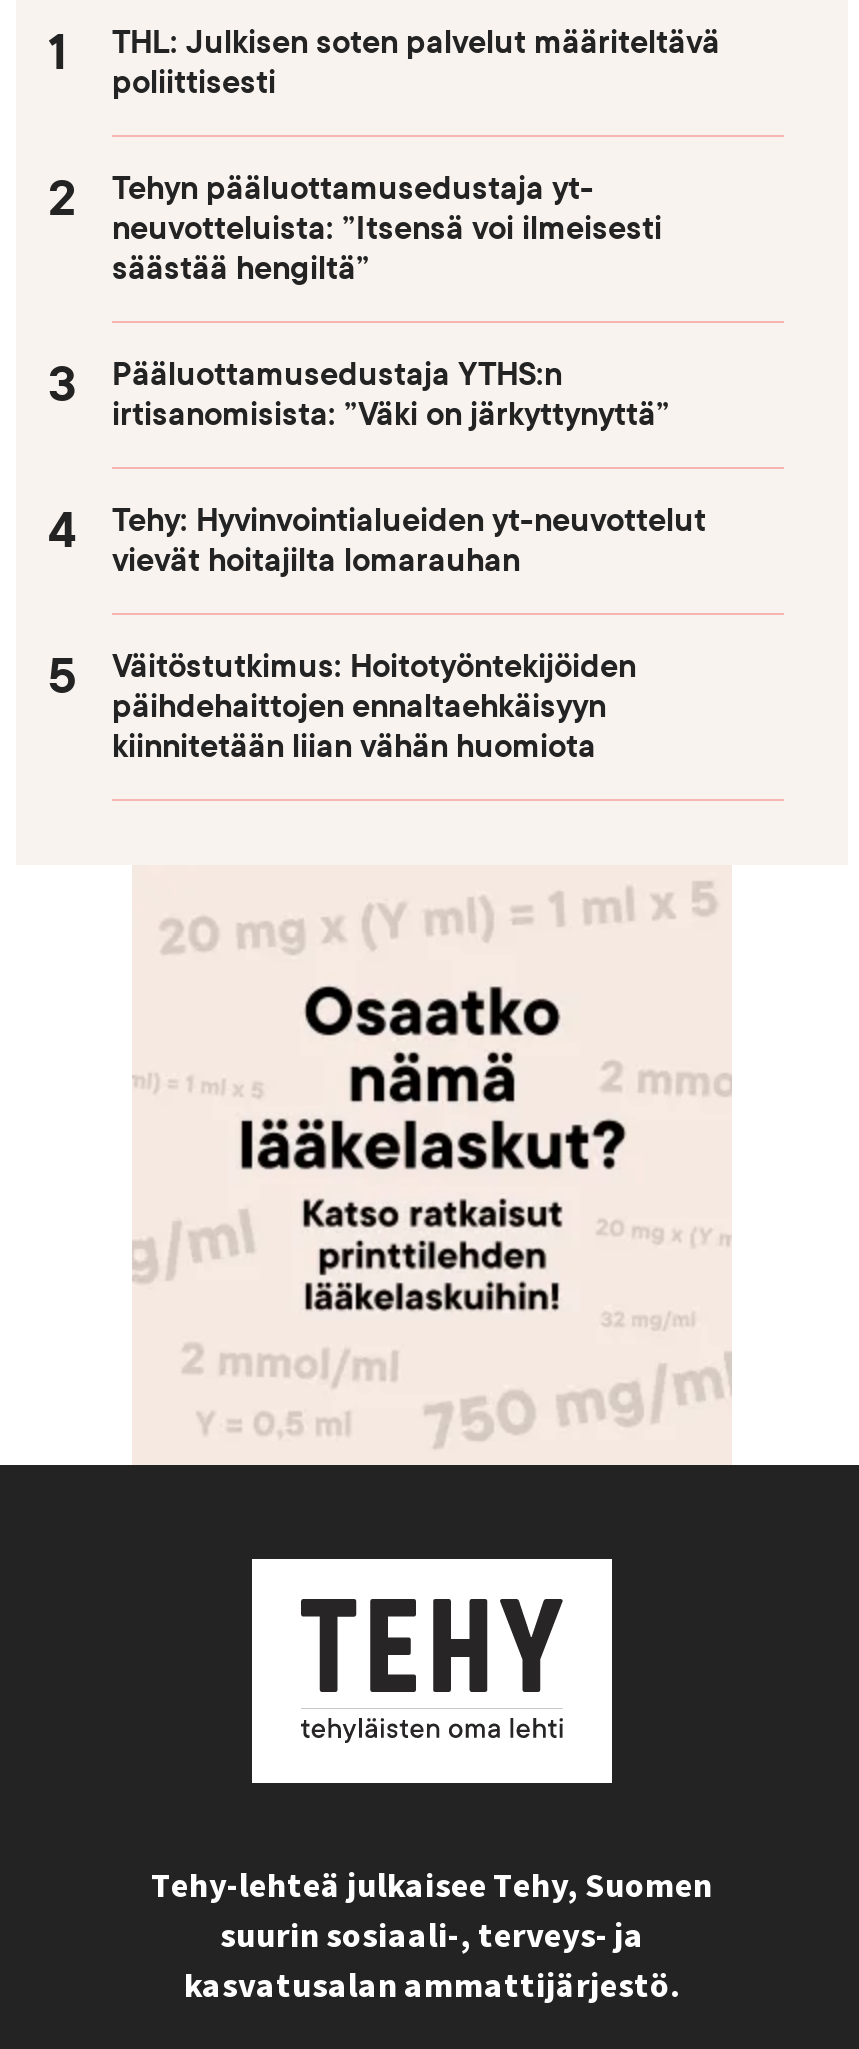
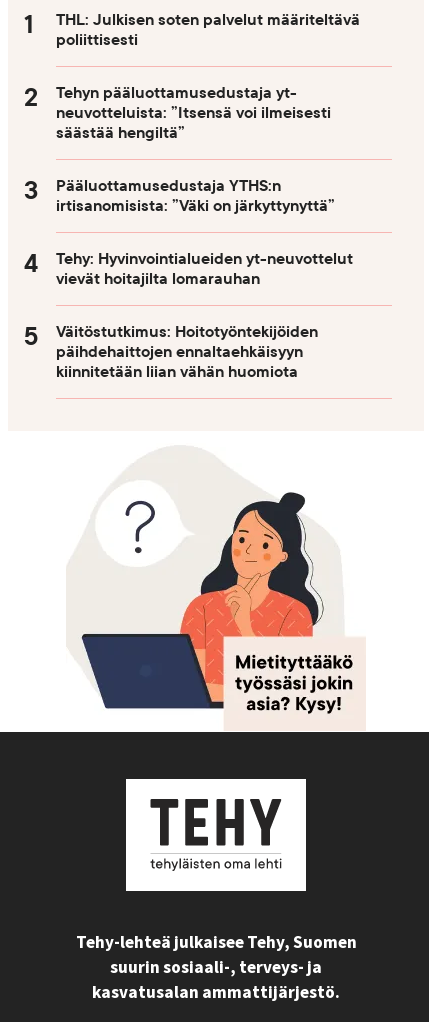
[132,869,732,1463] [image] -> [67,434,365,730] [image]

